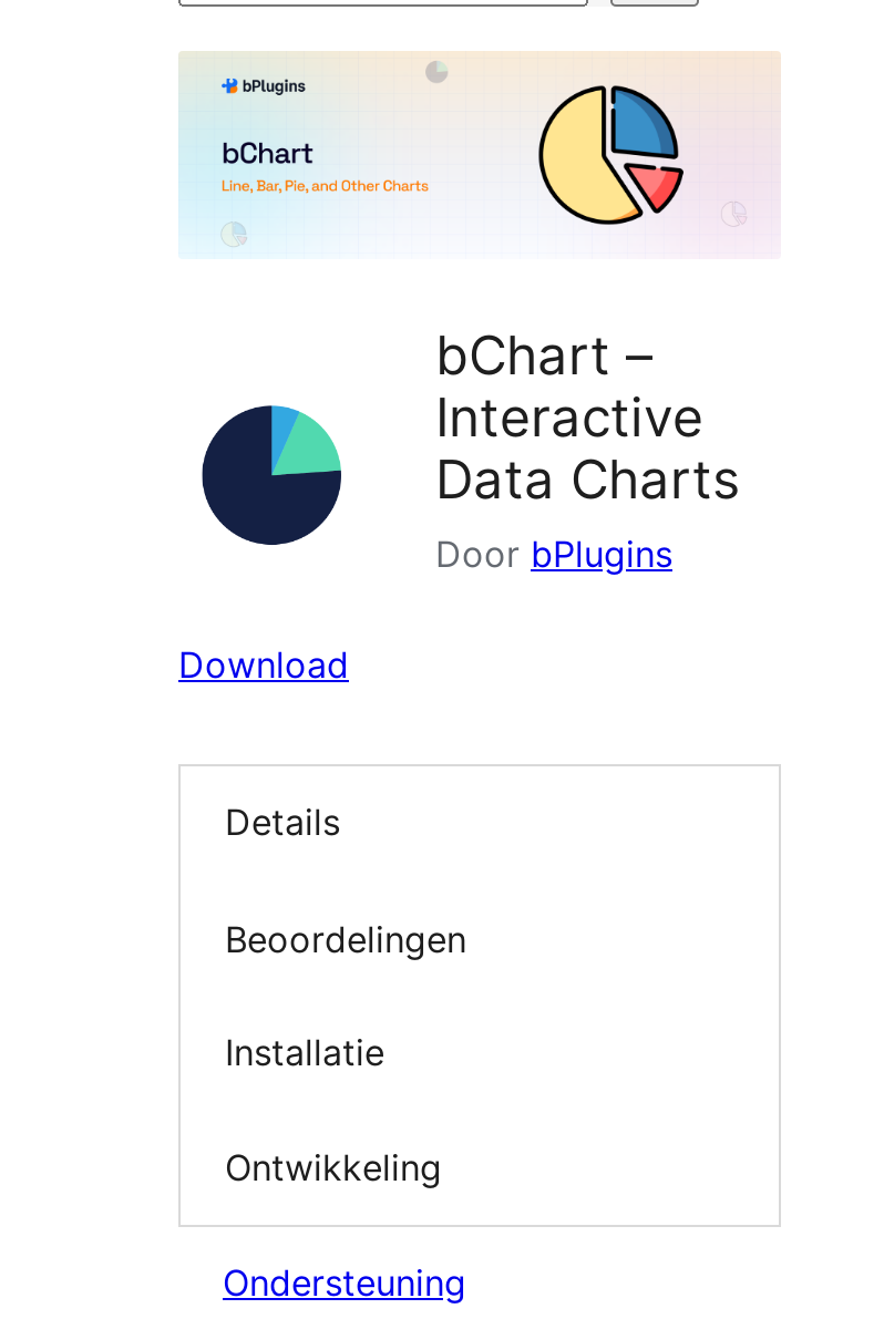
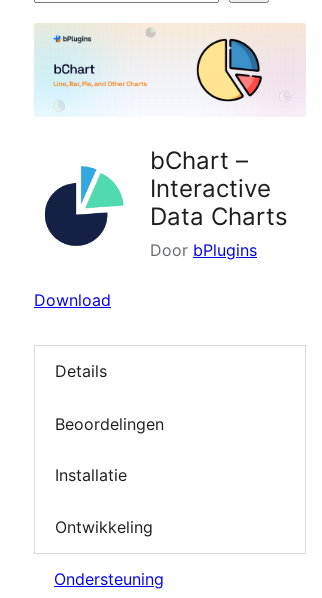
[269,368,376,476] [image] -> [75,165,124,215] [image]

